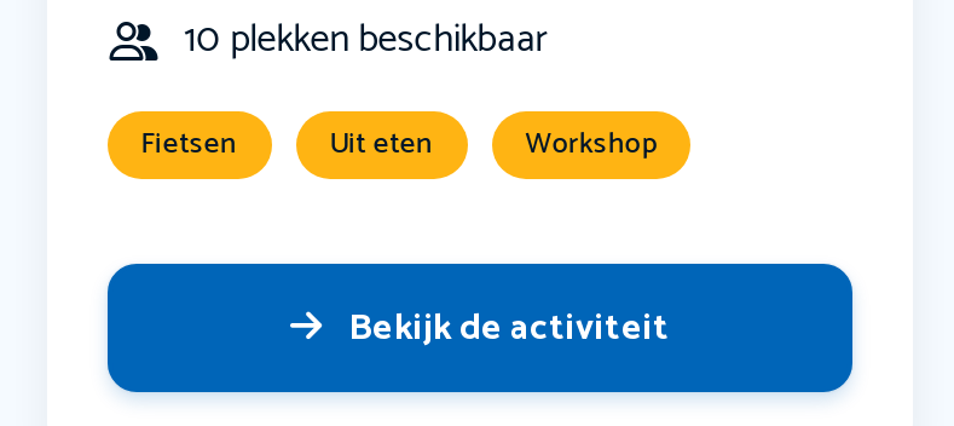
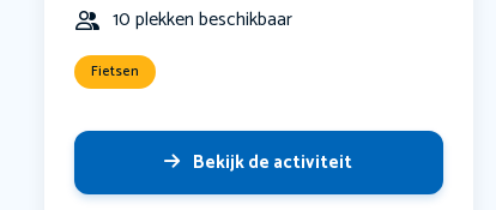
[330,122,656,168] Uit eten | Workshop -> none

